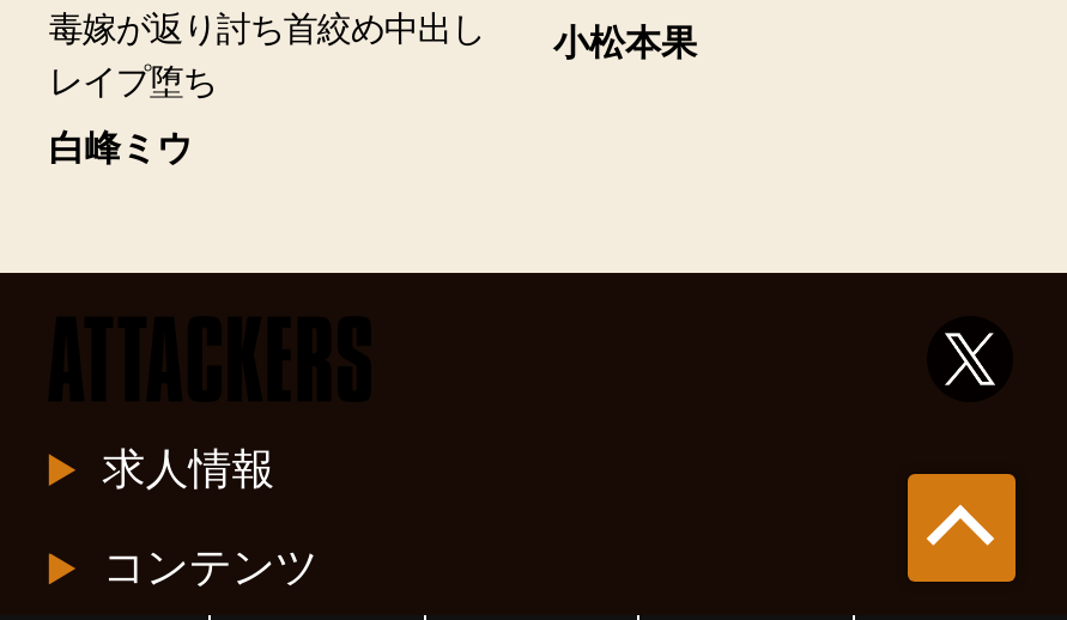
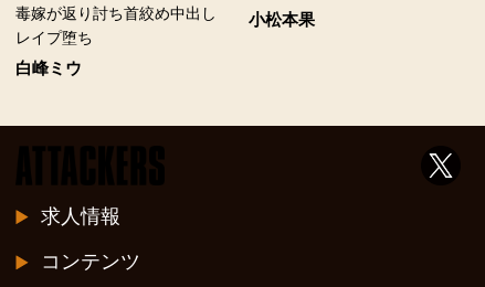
[905,472,1018,584] [image] -> none

